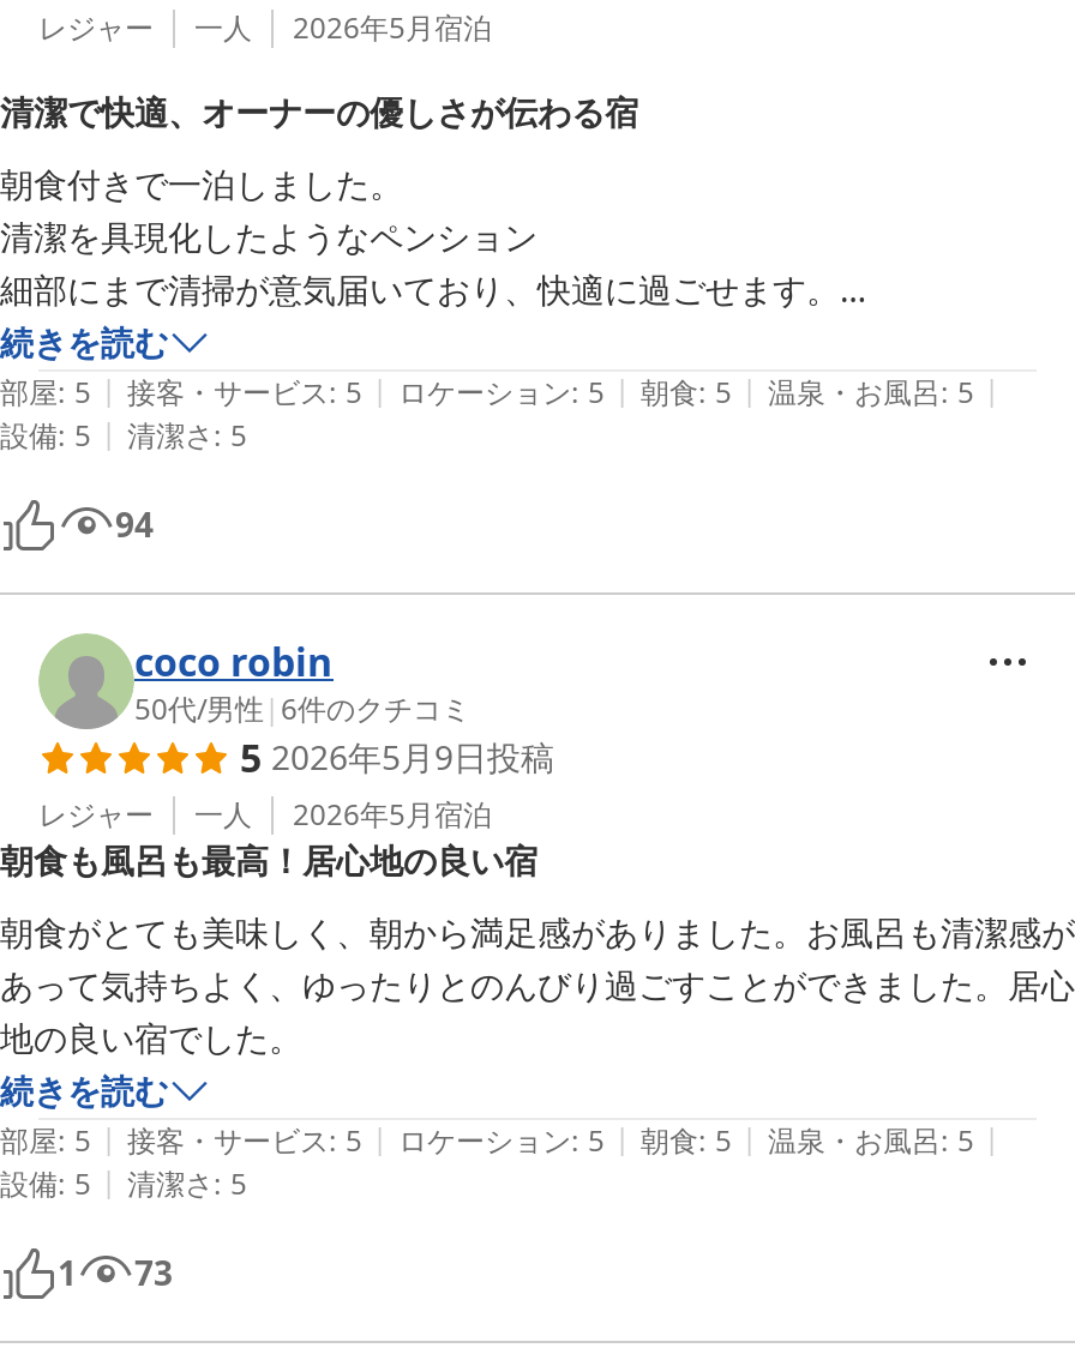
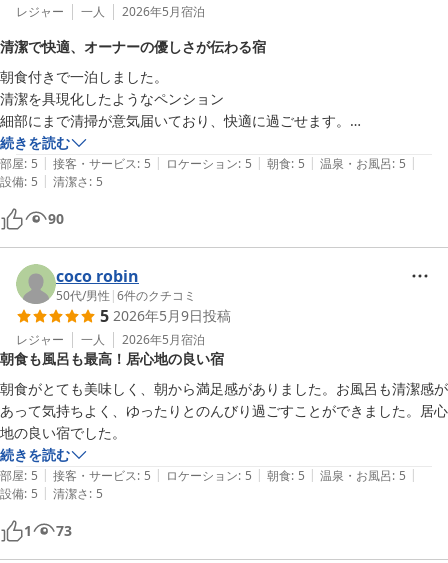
[115,501,154,547] 94 -> [48,209,64,228] 90

